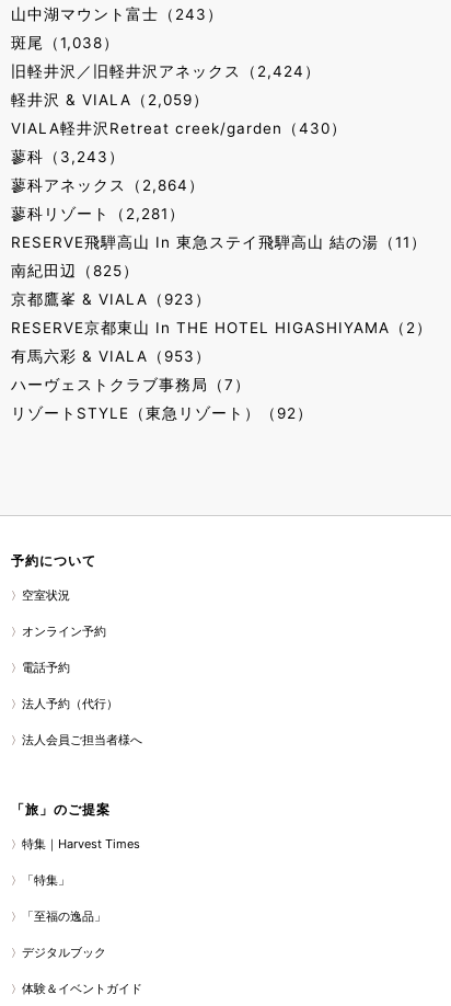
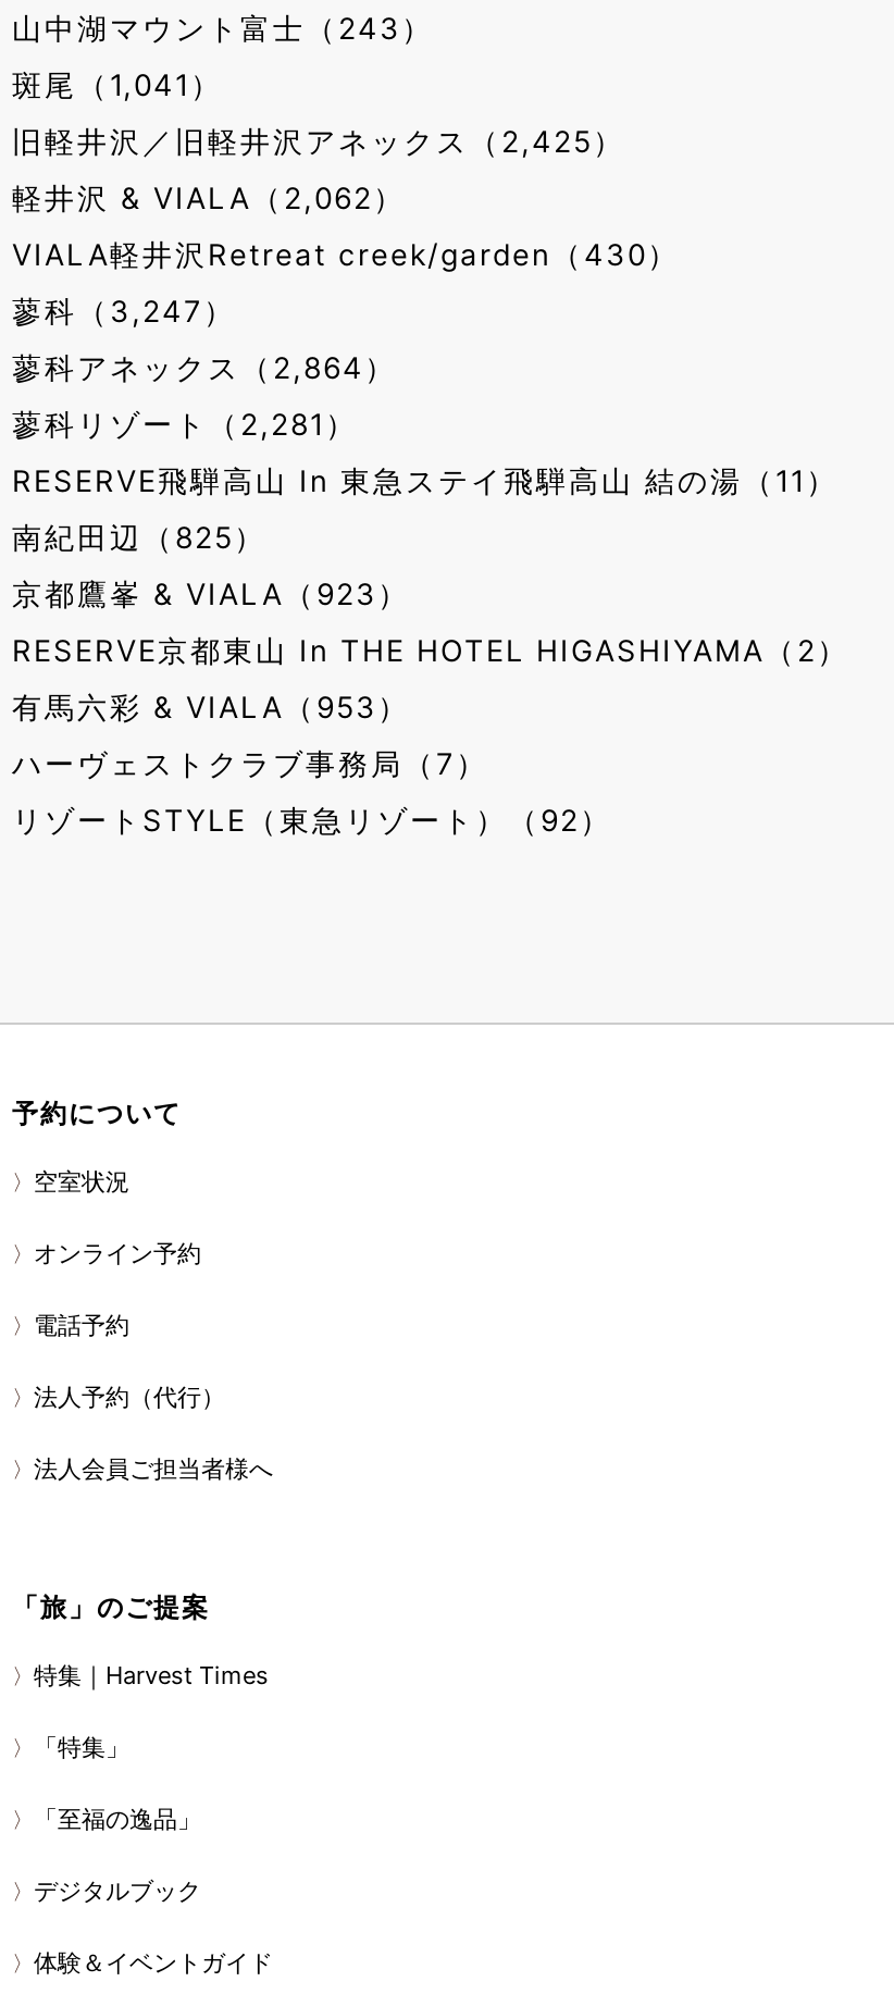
[11,34,119,52] 斑尾（1,038） -> [12,68,223,103] 斑尾（1,041）
[11,63,321,80] 旧軽井沢／旧軽井沢アネックス（2,424） -> [12,124,625,159] 旧軽井沢／旧軽井沢アネックス（2,425）
[11,91,209,109] 軽井沢 & VIALA（2,059） -> [12,181,406,216] 軽井沢 & VIALA（2,062）
[11,148,125,166] 蓼科（3,243） -> [12,294,236,329] 蓼科（3,247）

